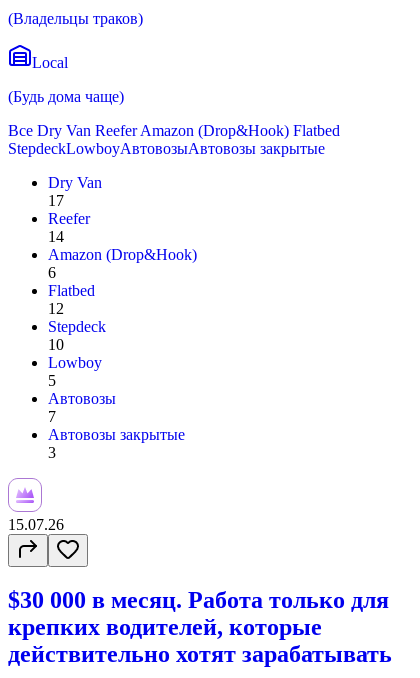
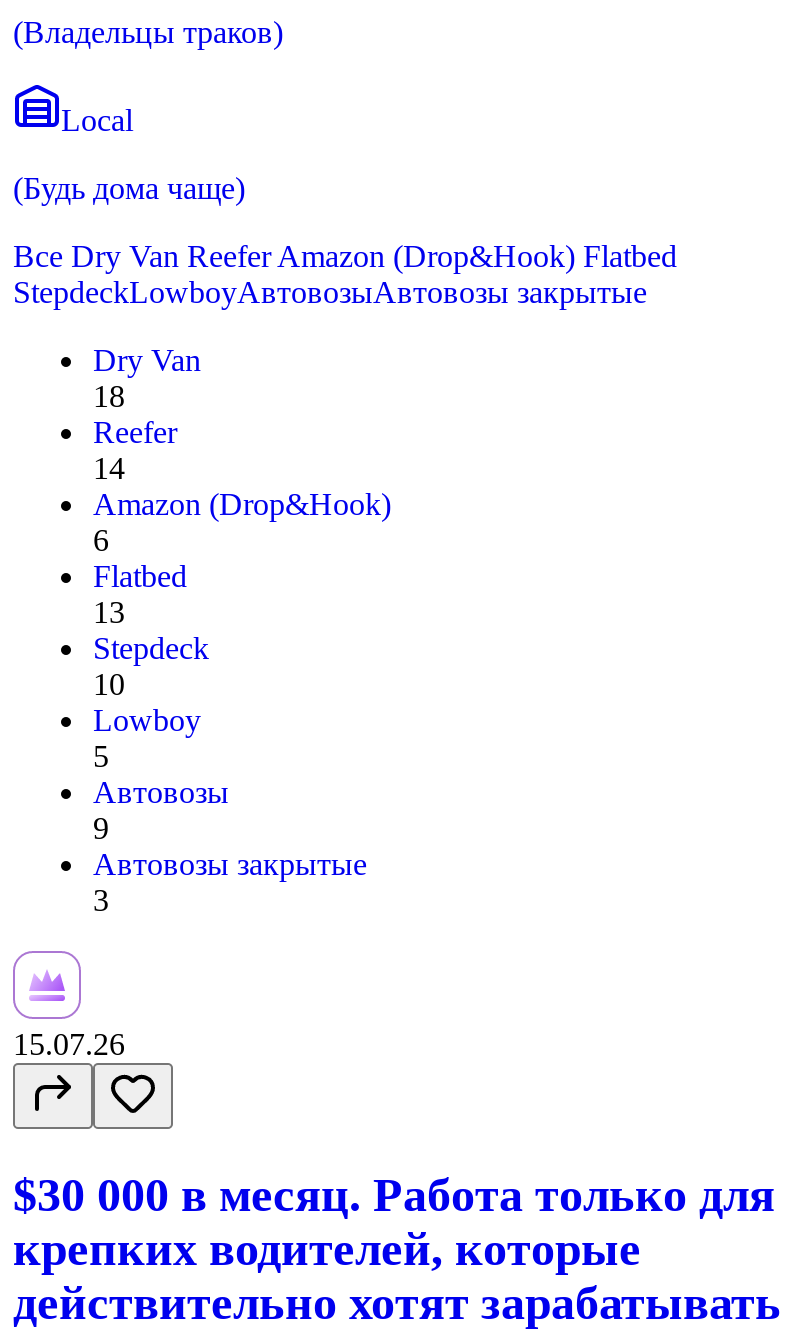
[48,192,64,209] 17 -> [93,379,125,413] 18
[48,300,64,317] 12 -> [93,595,125,629] 13
[48,408,56,425] 7 -> [93,811,109,845] 9

